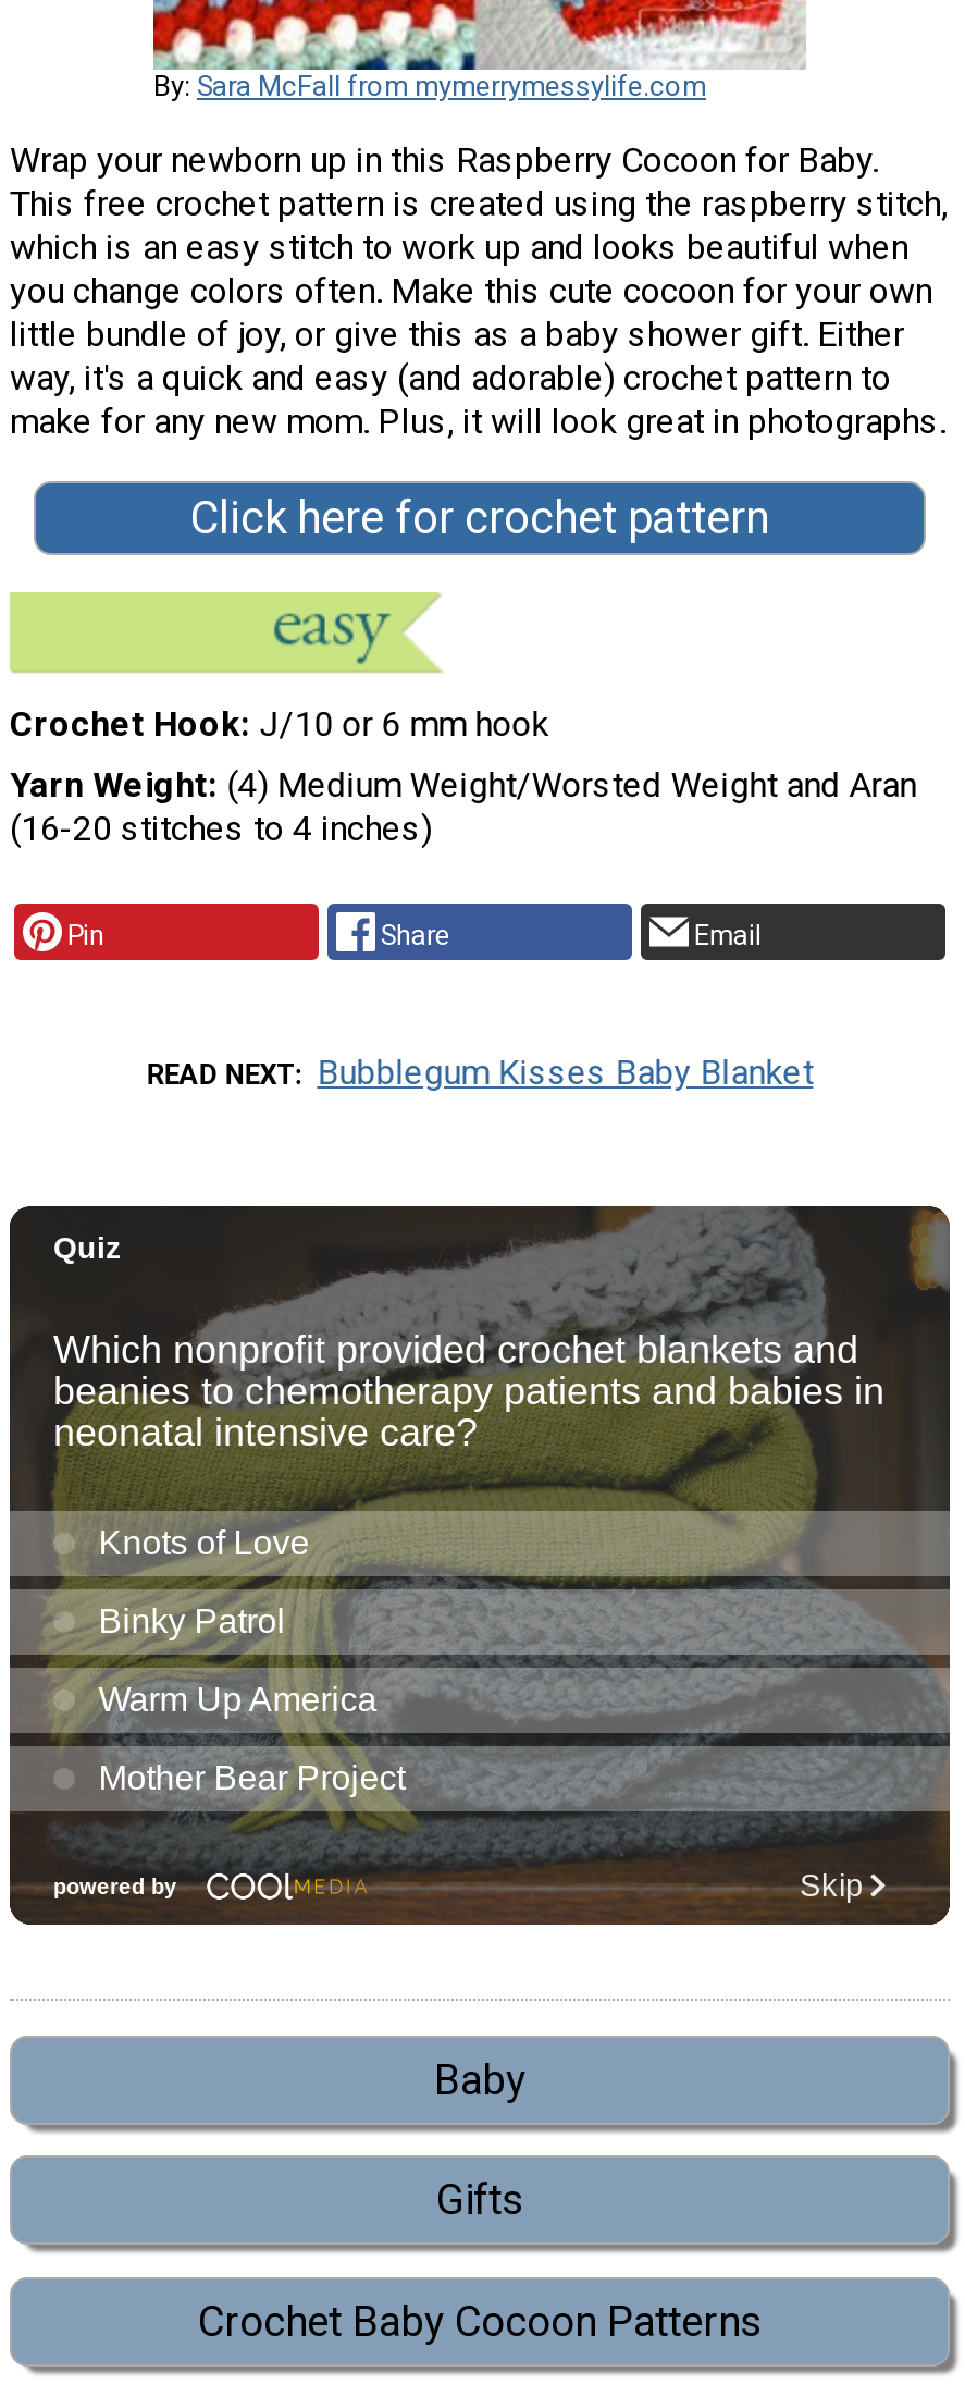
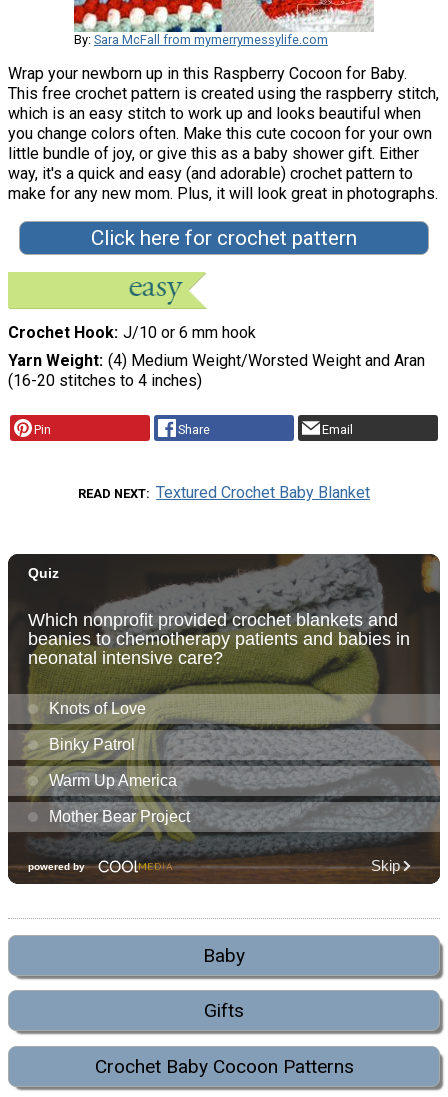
[317,1051,813,1092] Bubblegum Kisses Baby Blanket -> [156,483,370,502] Textured Crochet Baby Blanket

